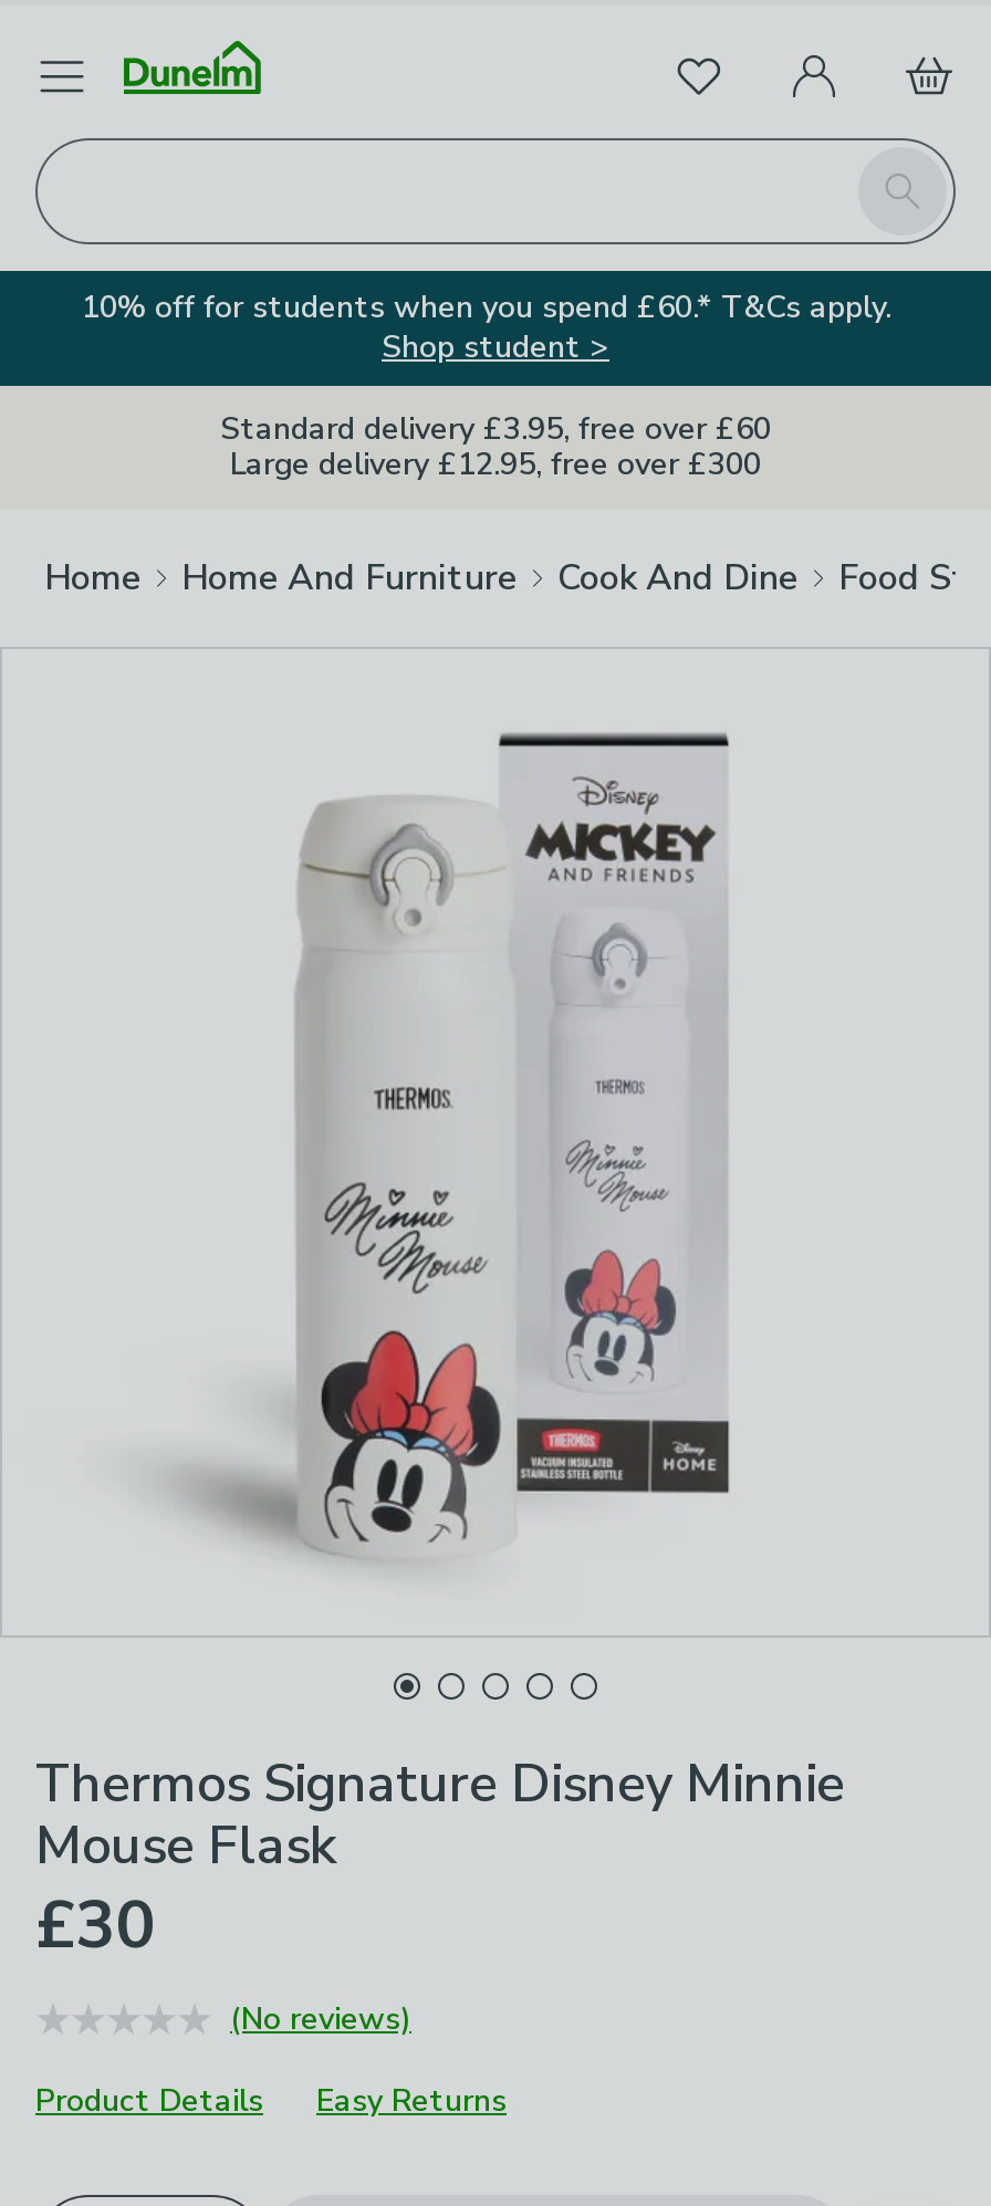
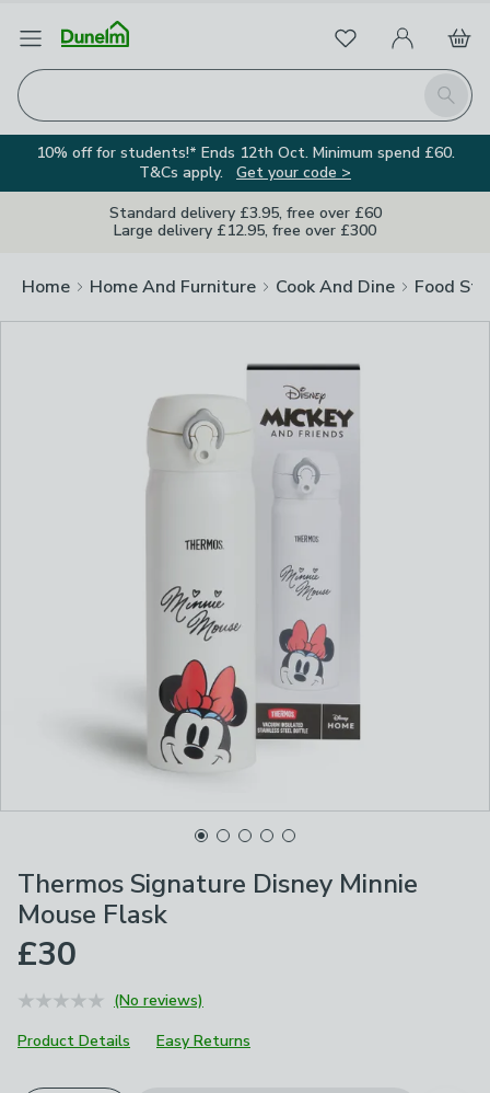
[82,286,891,368] 10% off for students when you spend £60.* T&Cs apply. | Shop student > -> [36,142,454,183] 10% off for students!* Ends 12th Oct. Minimum spend £60. | T&Cs apply. Get your code >

